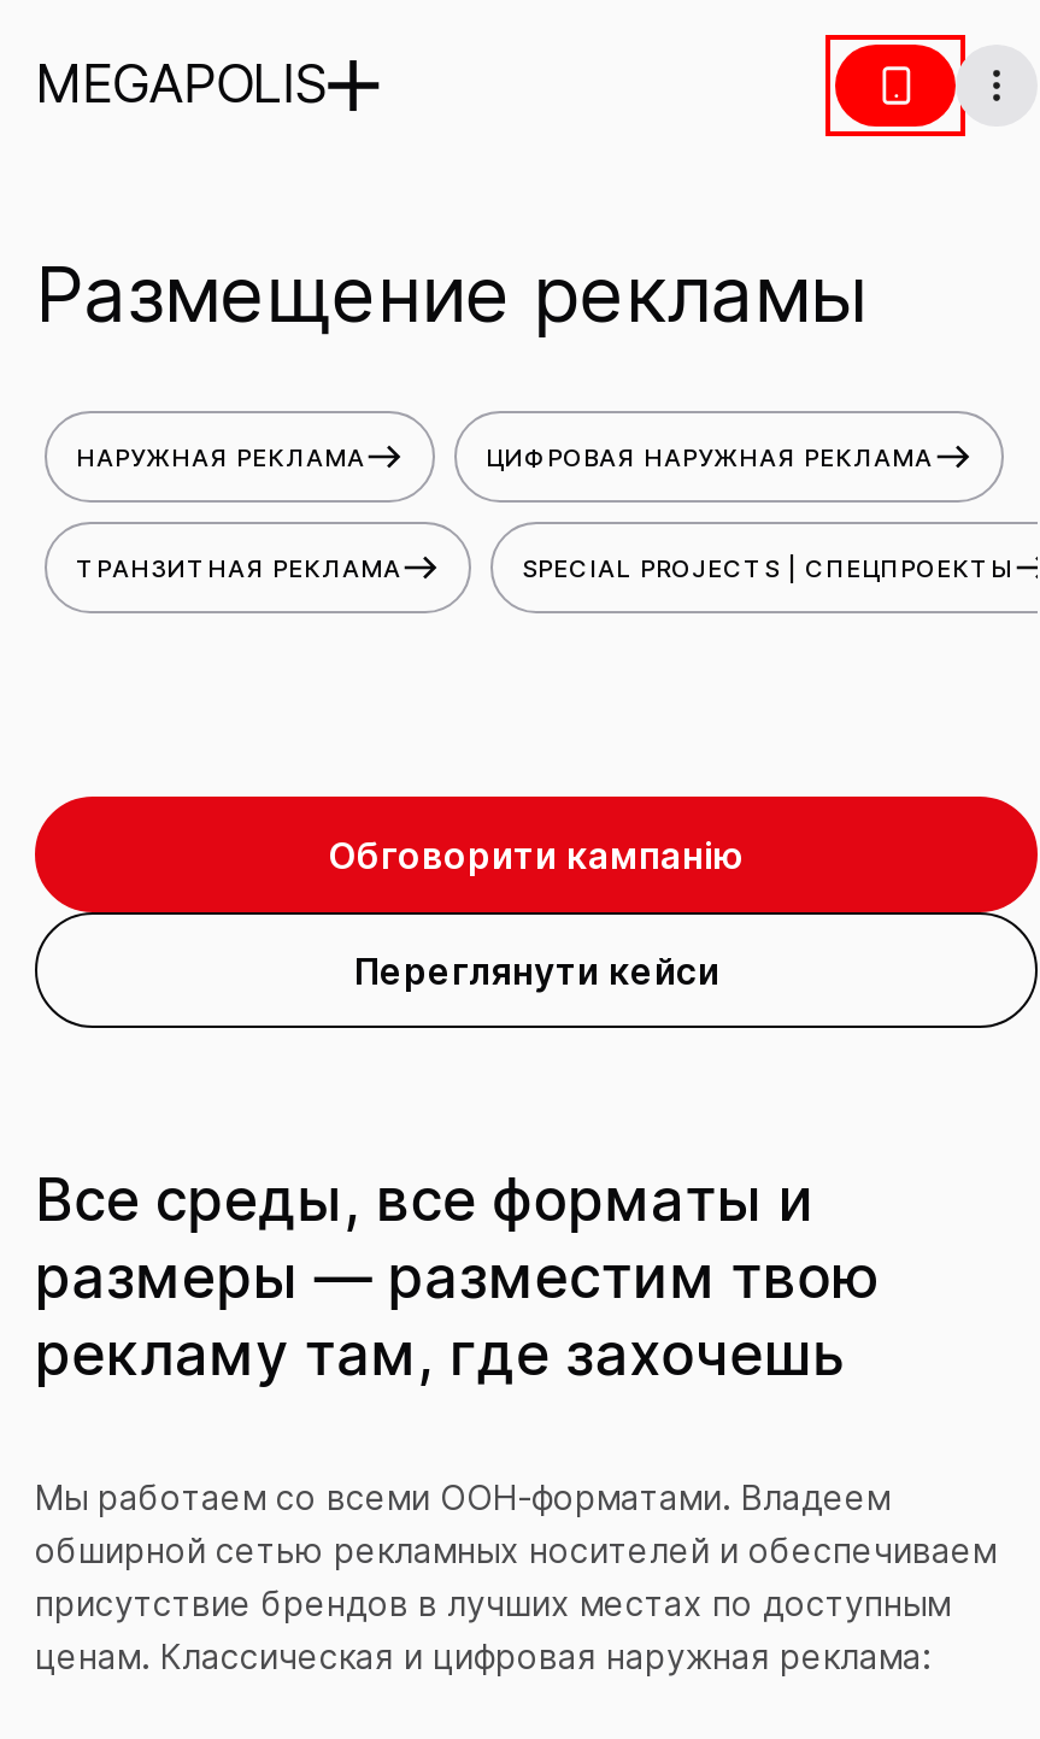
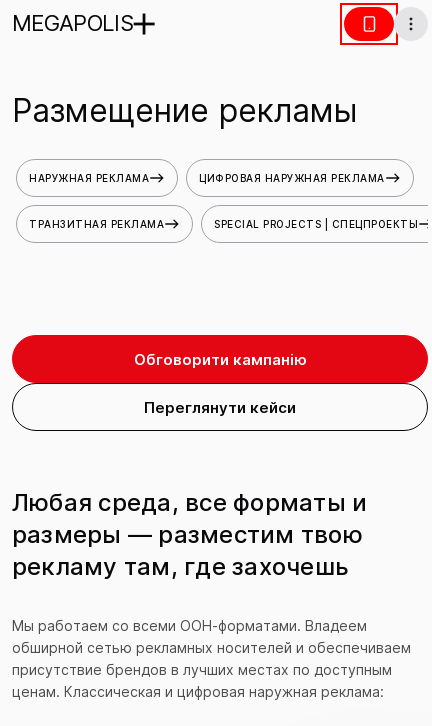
[35,1165,815,1235] Все среды, все форматы и -> [12,488,367,517] Любая среда, все форматы и

